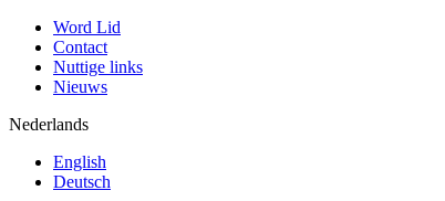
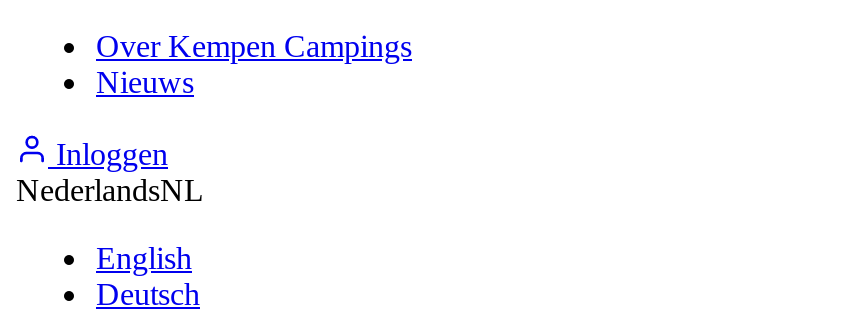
[53,18,143,76] Word Lid | Contact | Nuttige links -> [96,29,412,63] Over Kempen Campings
moved [53,77,107,96] -> [96,65,194,99]: Nieuws
[9,115,89,134] Nederlands -> [16,137,204,207] Inloggen | NederlandsNL

